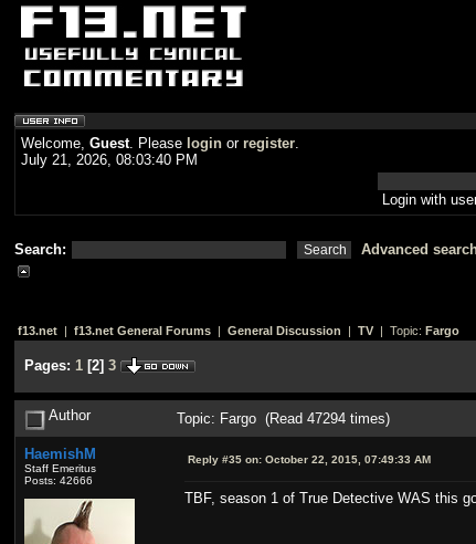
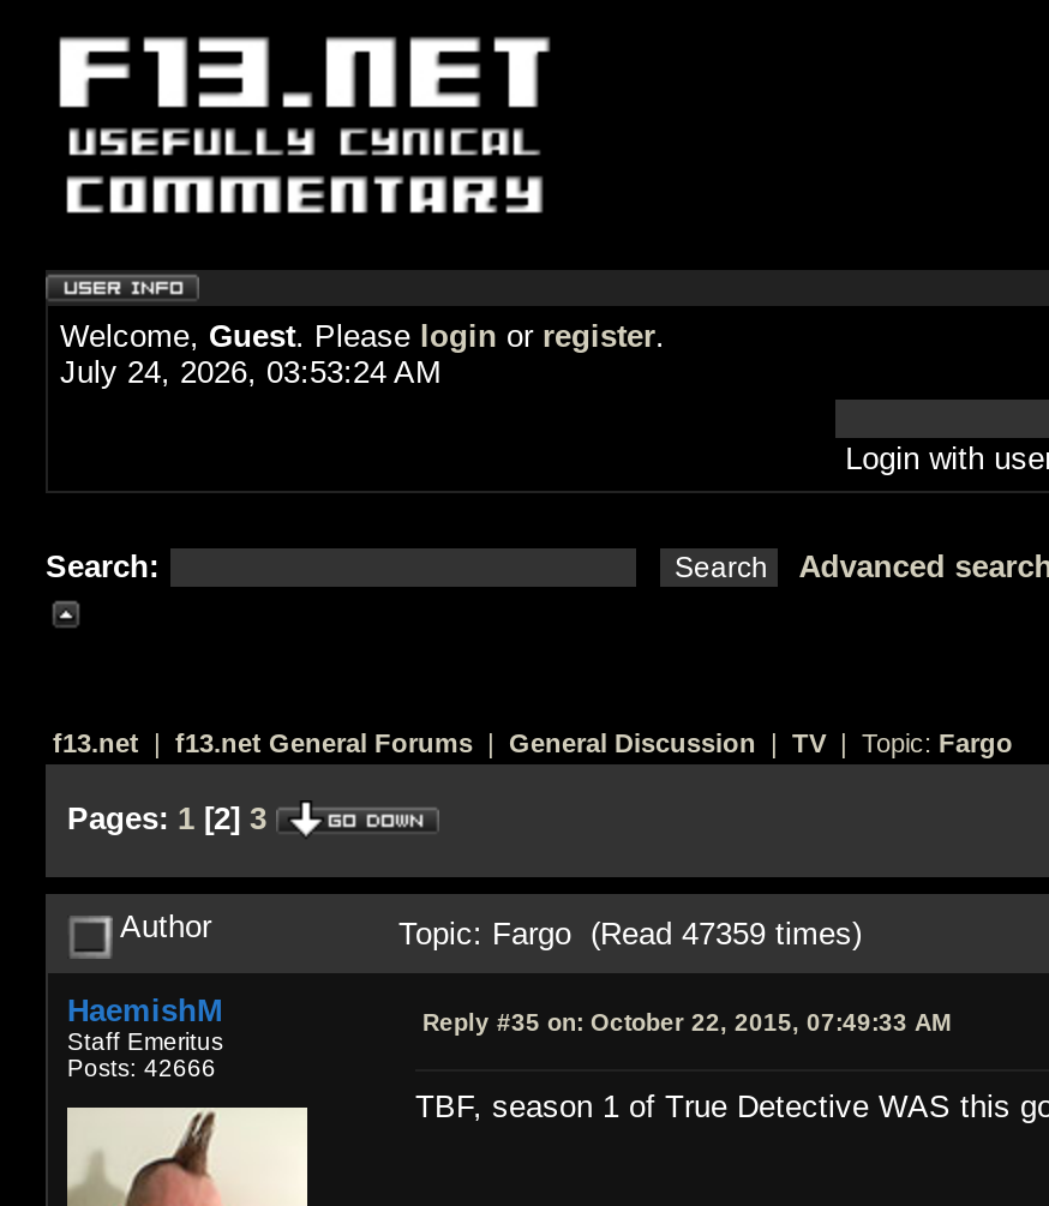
[21,151,198,168] July 21, 2026, 08:03:40 PM -> [60,354,442,390] July 24, 2026, 03:53:24 AM
[177,410,390,427] Topic: Fargo (Read 47294 times) -> [398,915,862,951] Topic: Fargo (Read 47359 times)

